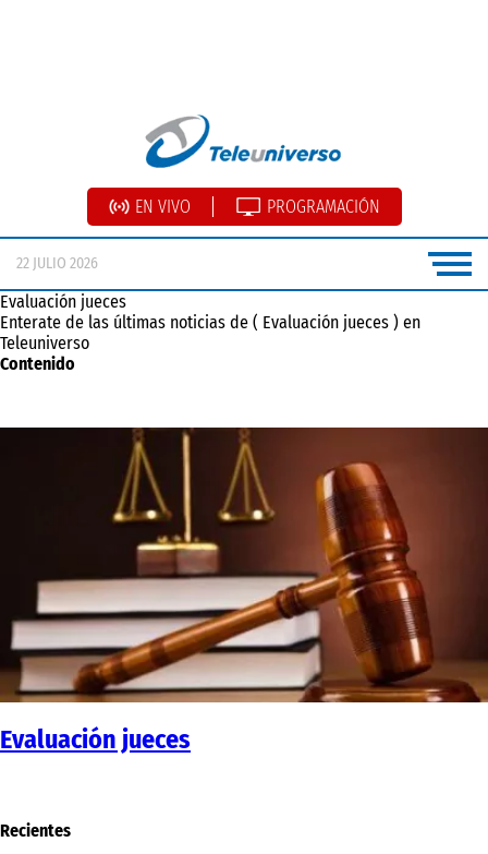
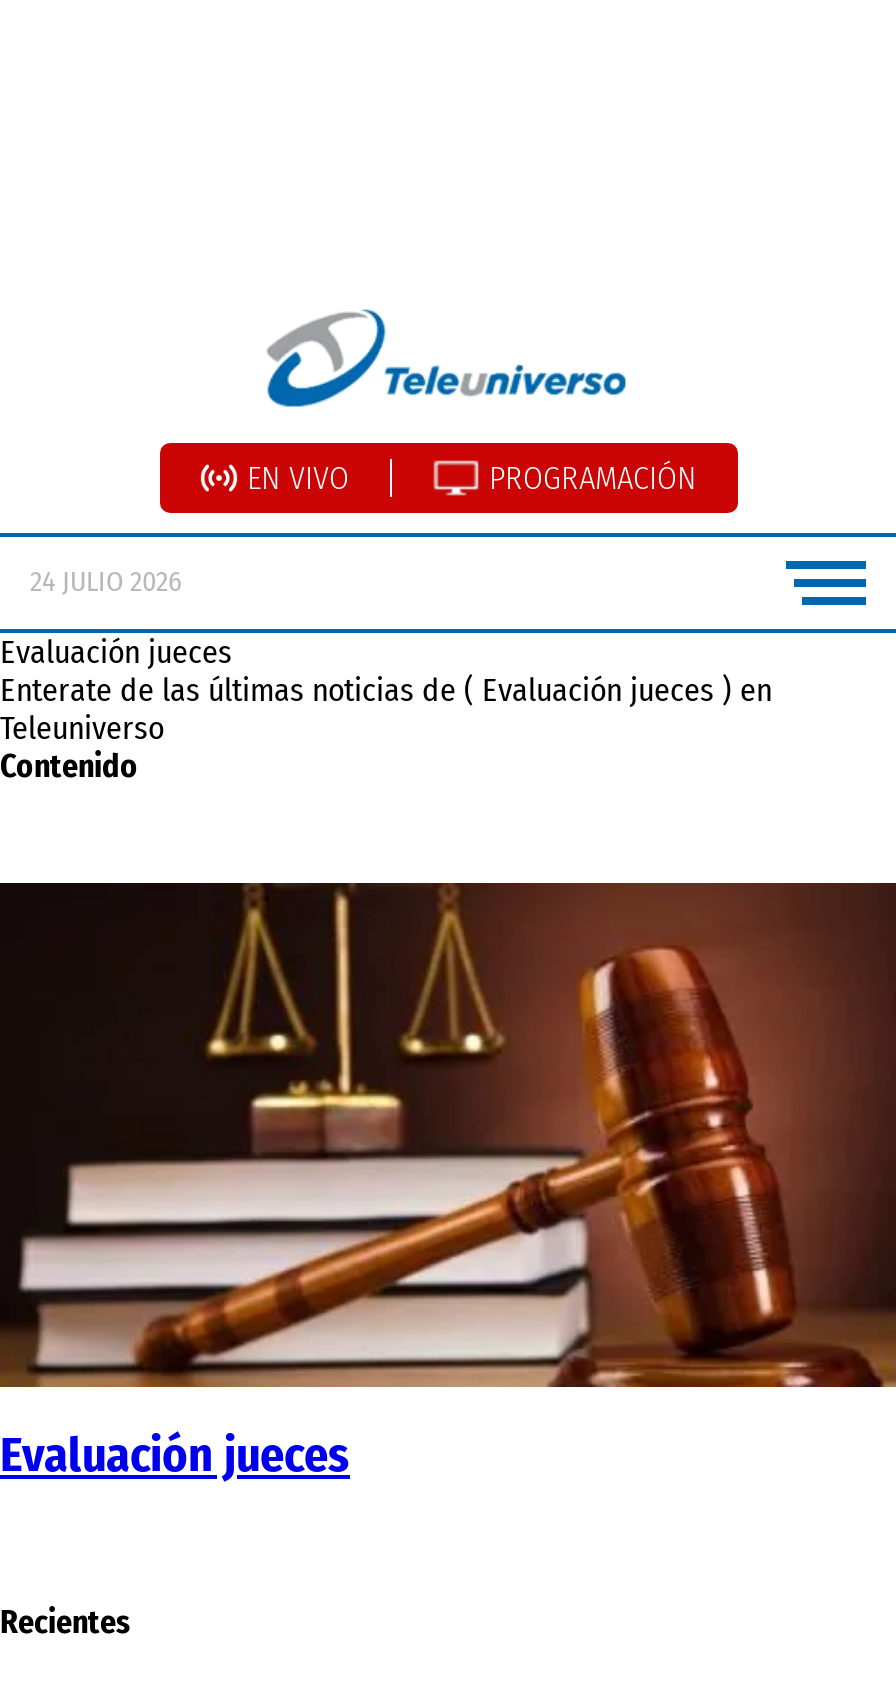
[16,254,98,273] 22 JULIO 2026 -> [30,565,182,599] 24 JULIO 2026

